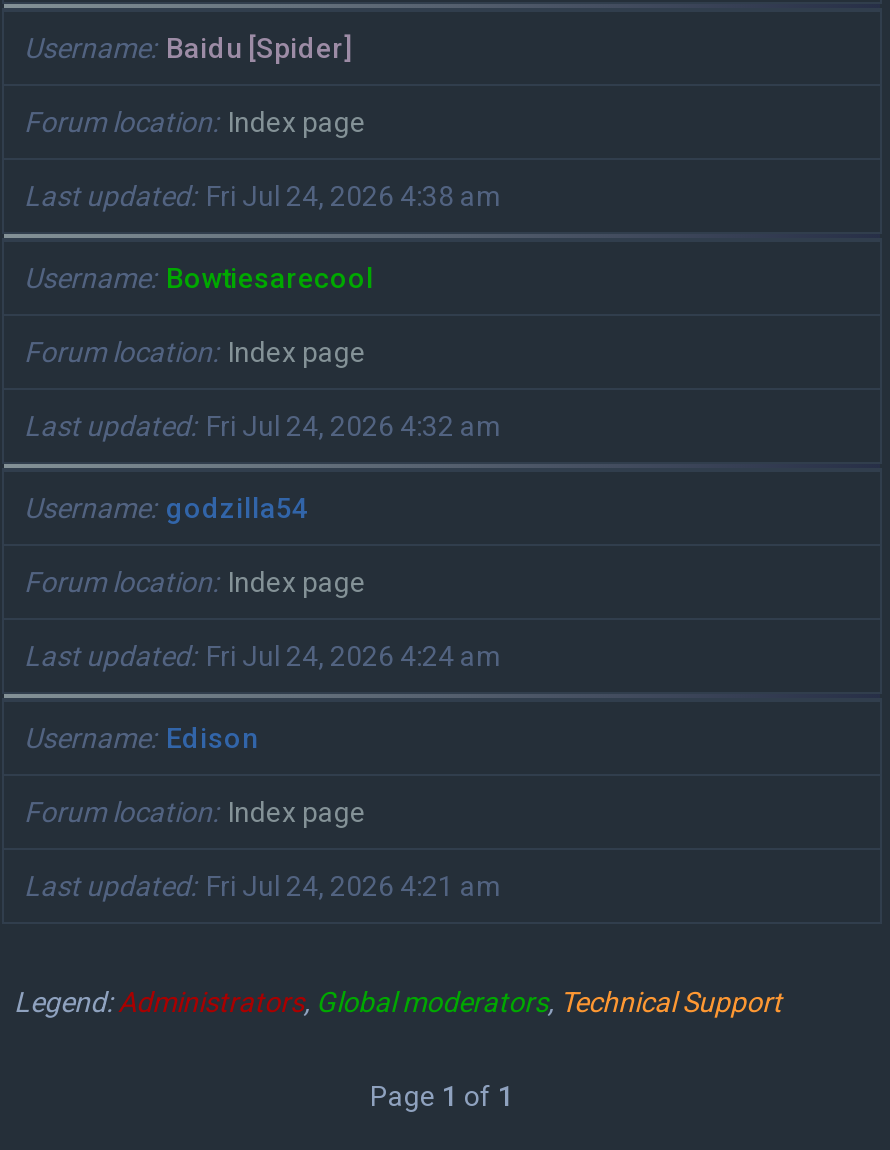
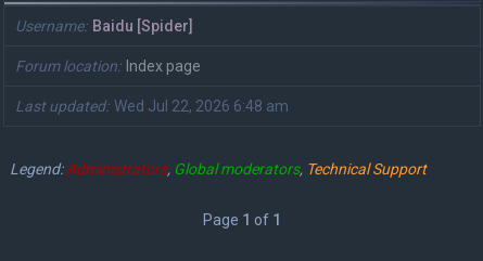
[24,179,502,901] Last updated Fri Jul 24, 2026 4:38 am | Username Bowtiesarecool | Forum location Index page | Last updated Fri Jul 24, 2026 4:32 am | Username godzilla54 | Forum location Index page | Last updated Fri Jul 24, 2026 4:24 am | Username Edison | Forum location Index page | Last updated Fri Jul 24, 2026 4:21 am -> [15,97,289,114] Last updated Wed Jul 22, 2026 6:48 am

